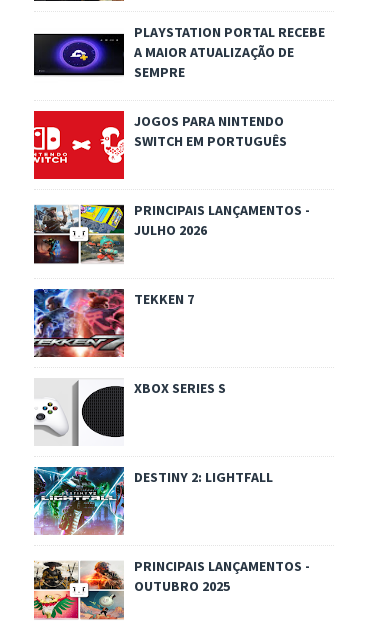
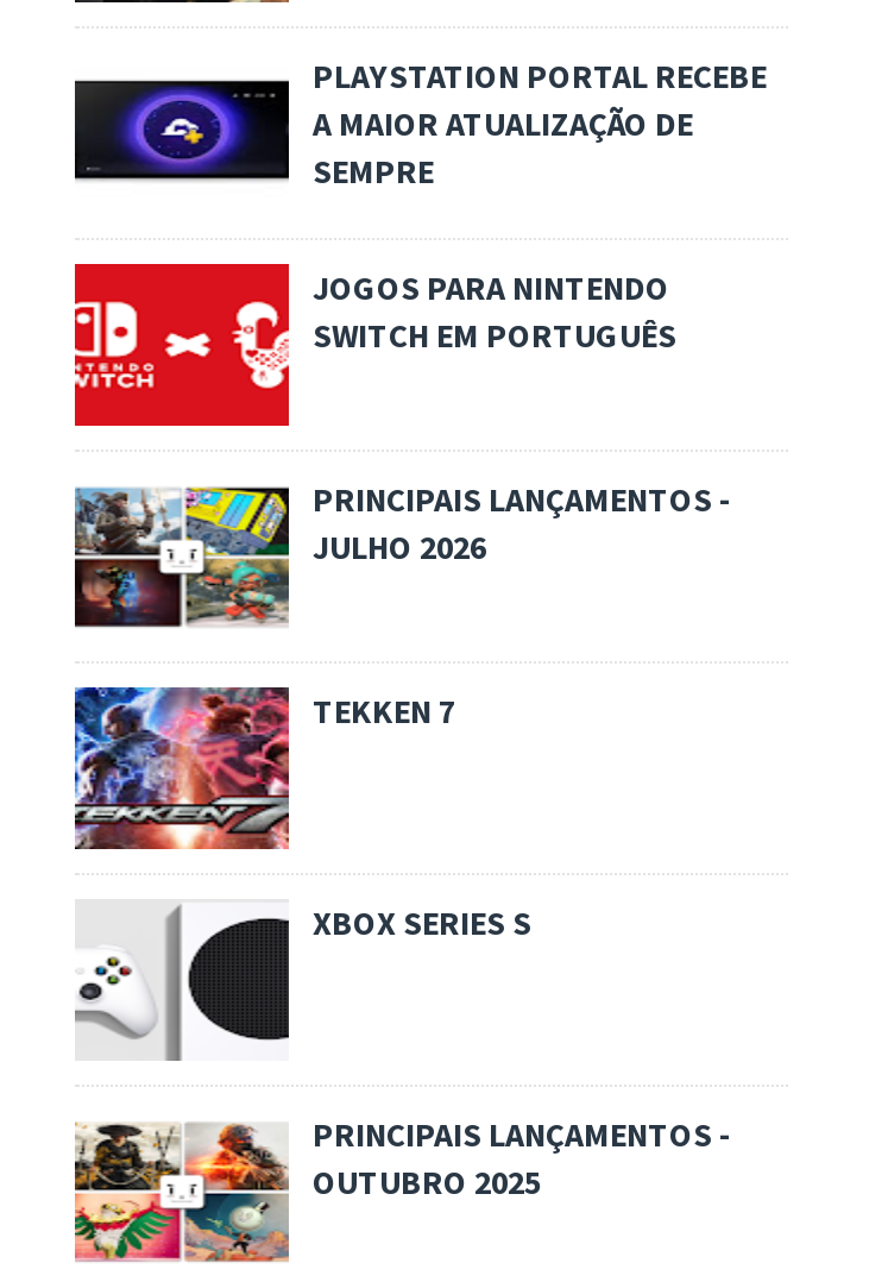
[33,466,273,536] [image] | DESTINY 2: LIGHTFALL -> none

